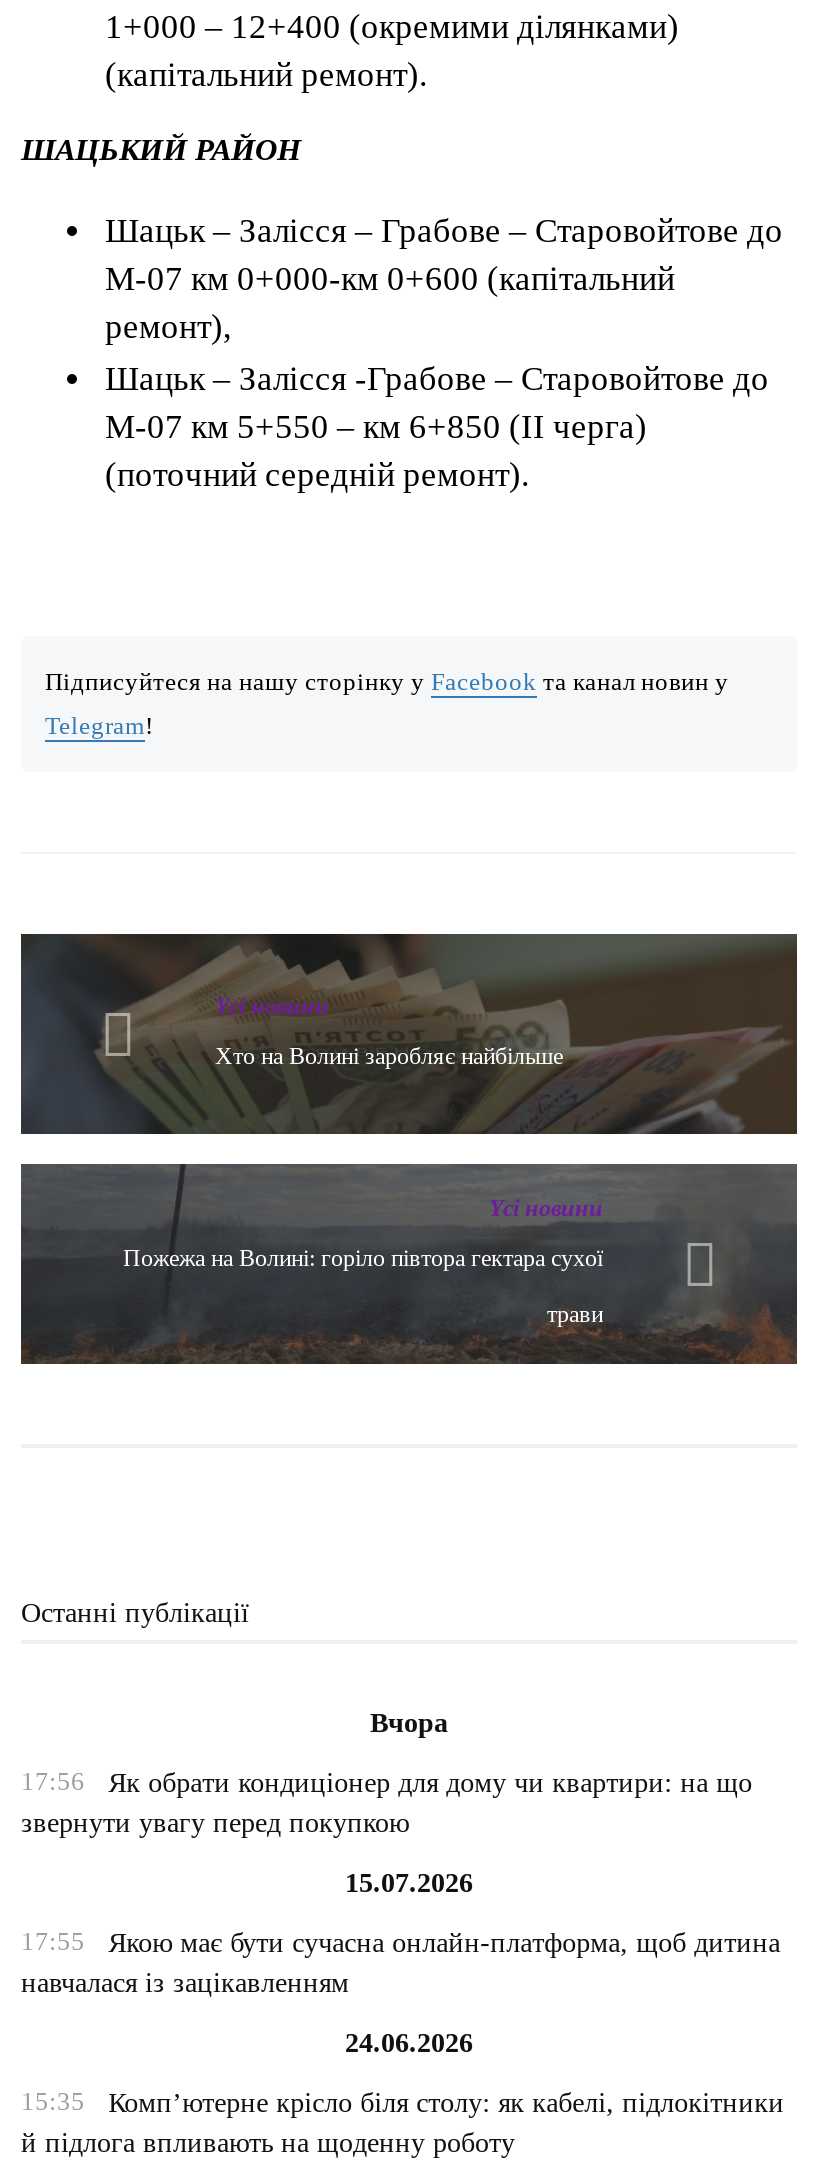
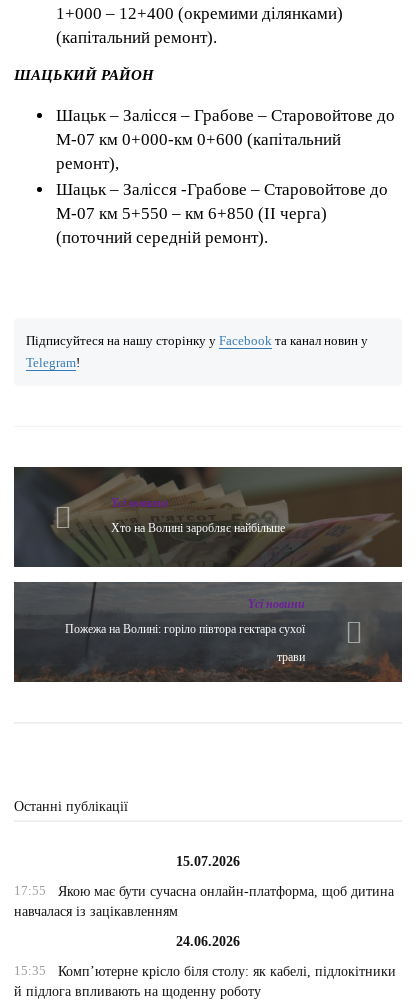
[21,1708,752,1838] Вчора | 17:56 | Як обрати кондиціонер для дому чи квартири: на що | звернути увагу перед покупкою -> none

